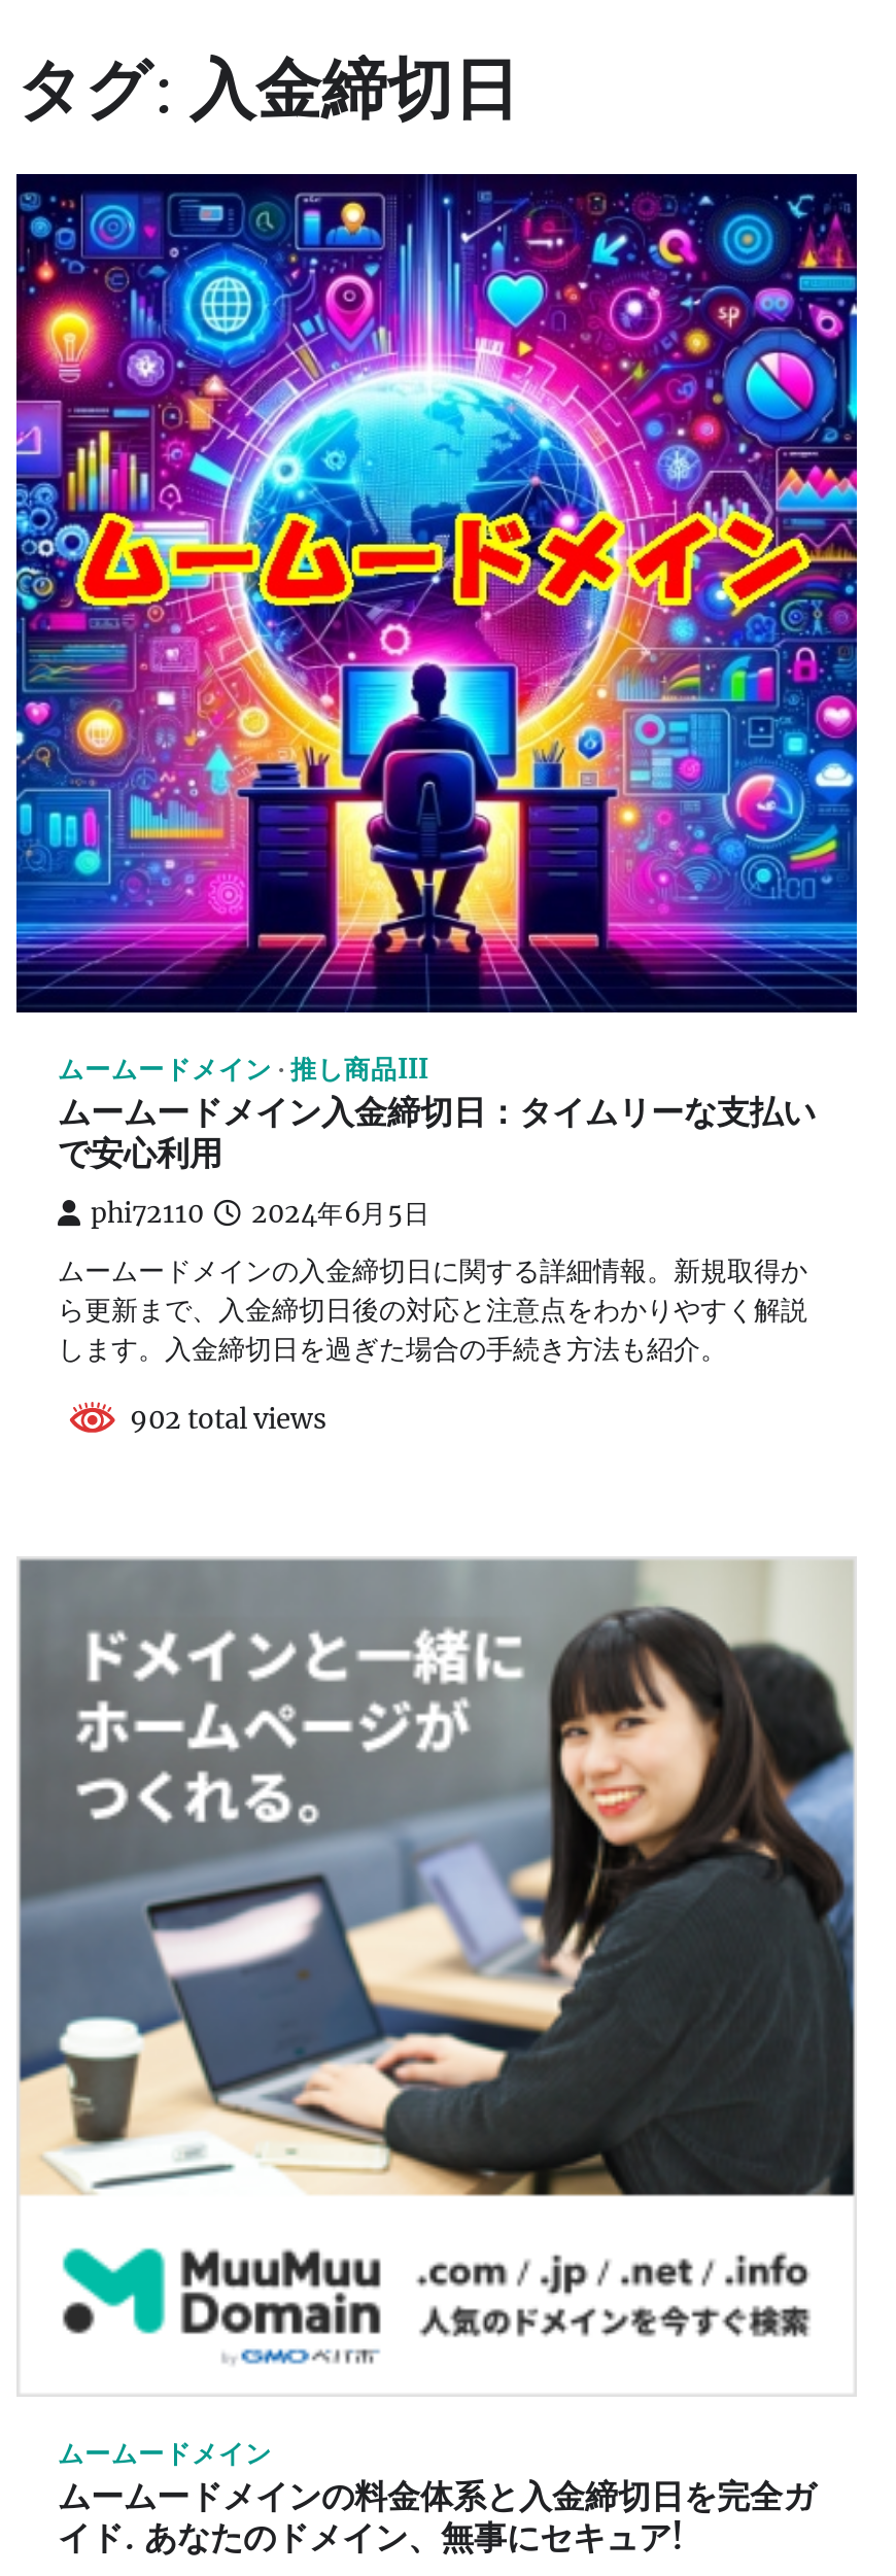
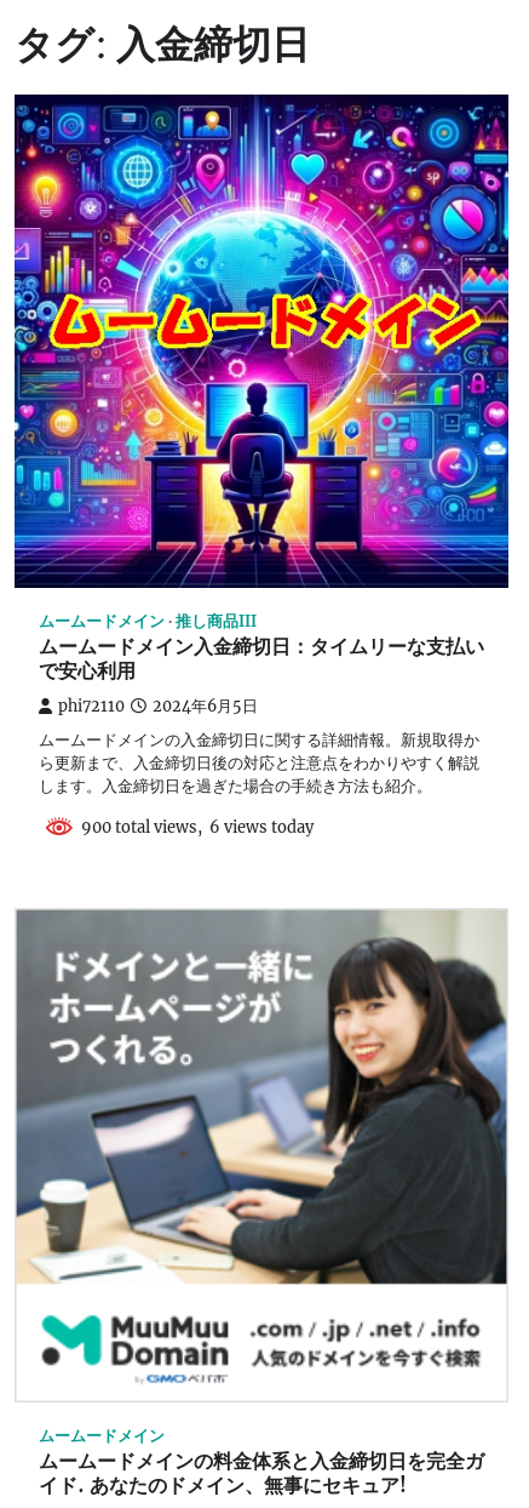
[117,1402,328,1437] 902 total views -> [74,817,314,838] 900 total views, 6 views today

